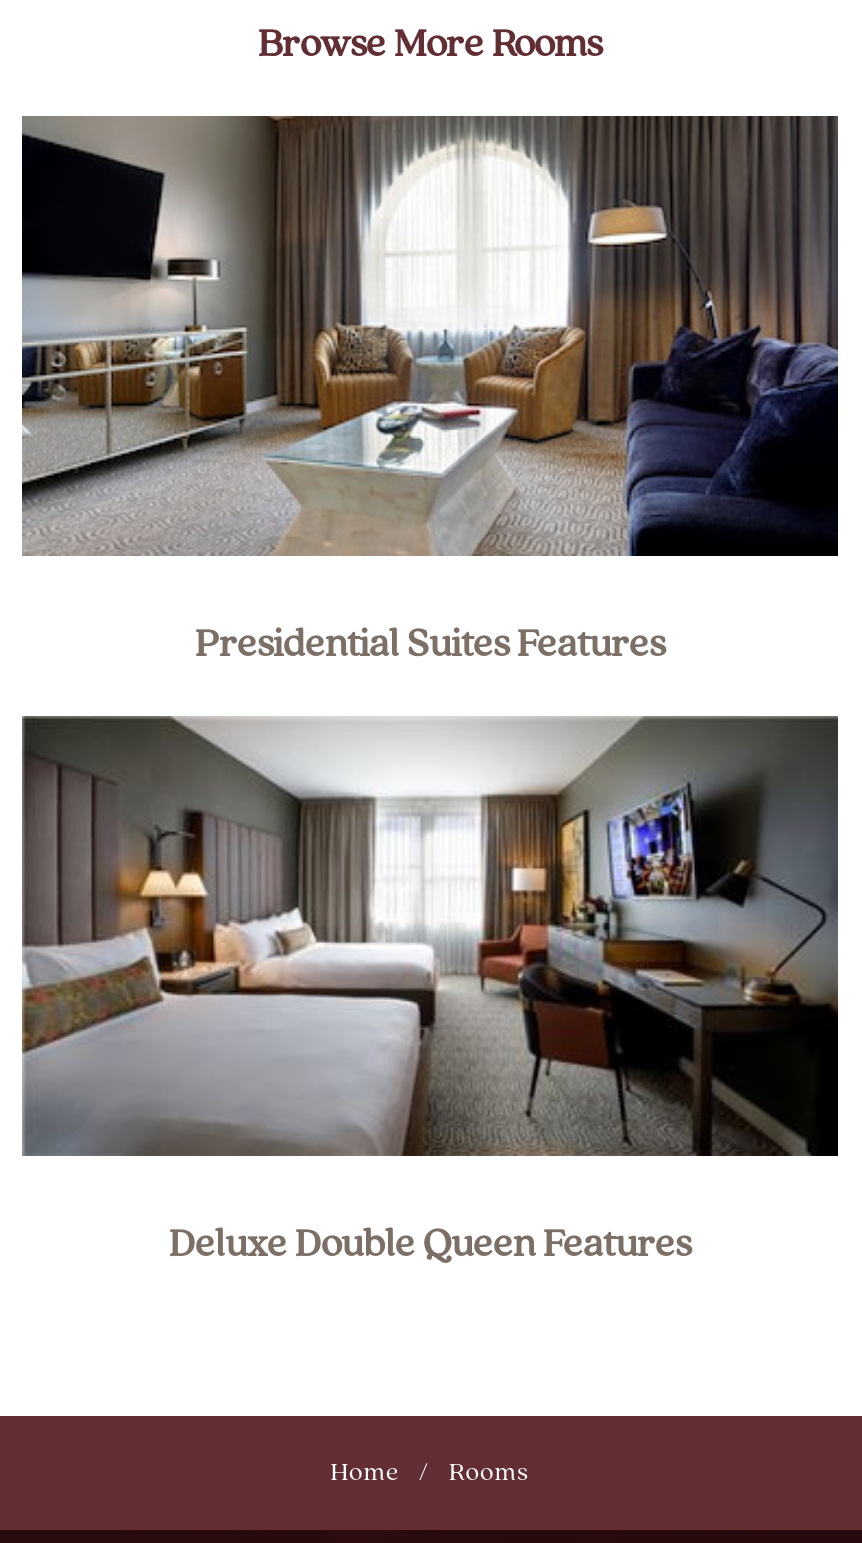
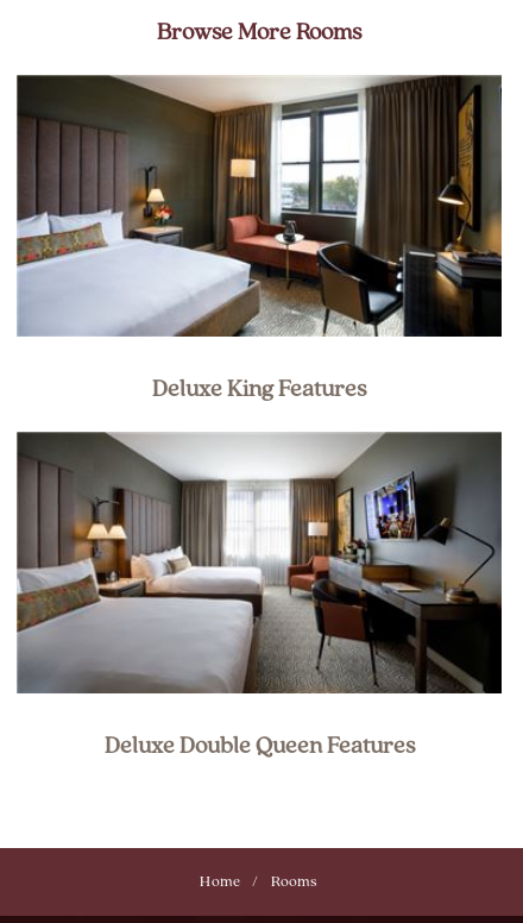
[20,114,840,666] [image] | Presidential Suites Features -> [15,75,503,402] [image] | Deluxe King Features

